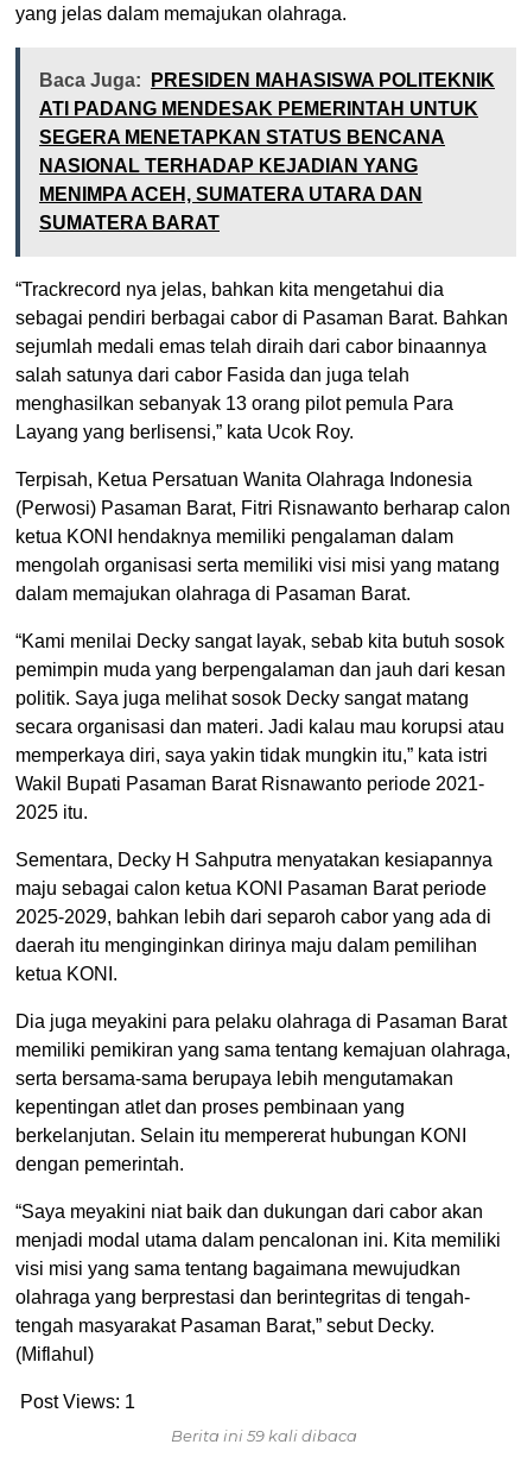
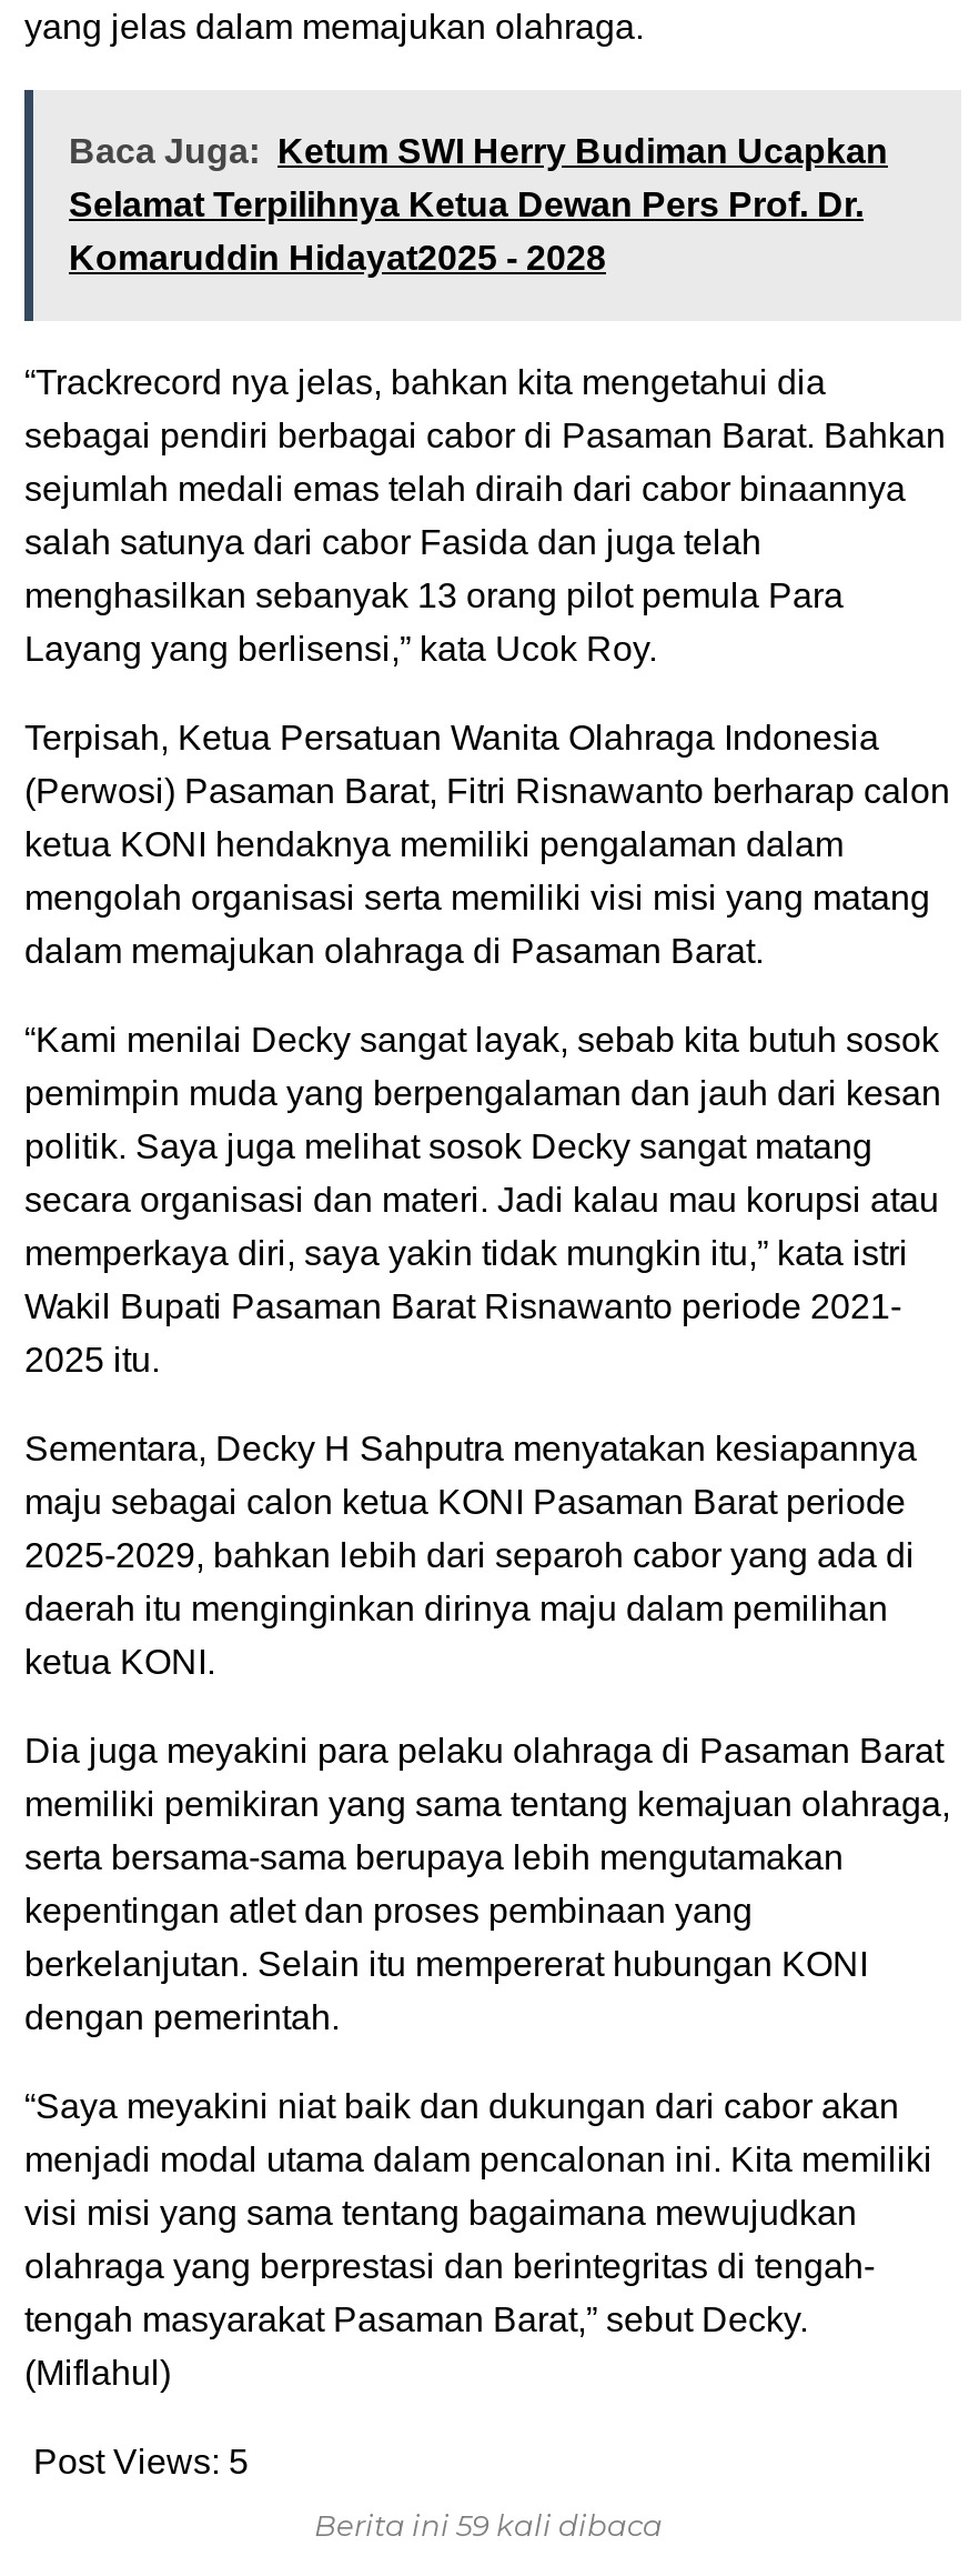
[39,70,495,233] Baca Juga: PRESIDEN MAHASISWA POLITEKNIK | ATI PADANG MENDESAK PEMERINTAH UNTUK | SEGERA MENETAPKAN STATUS BENCANA | NASIONAL TERHADAP KEJADIAN YANG | MENIMPA ACEH, SUMATERA UTARA DAN | SUMATERA BARAT -> [69,132,888,276] Baca Juga: Ketum SWI Herry Budiman Ucapkan | Selamat Terpilihnya Ketua Dewan Pers Prof. Dr. | Komaruddin Hidayat2025 - 2028
[20,1392,135,1412] Post Views: 1 -> [33,2442,249,2480] Post Views: 5

